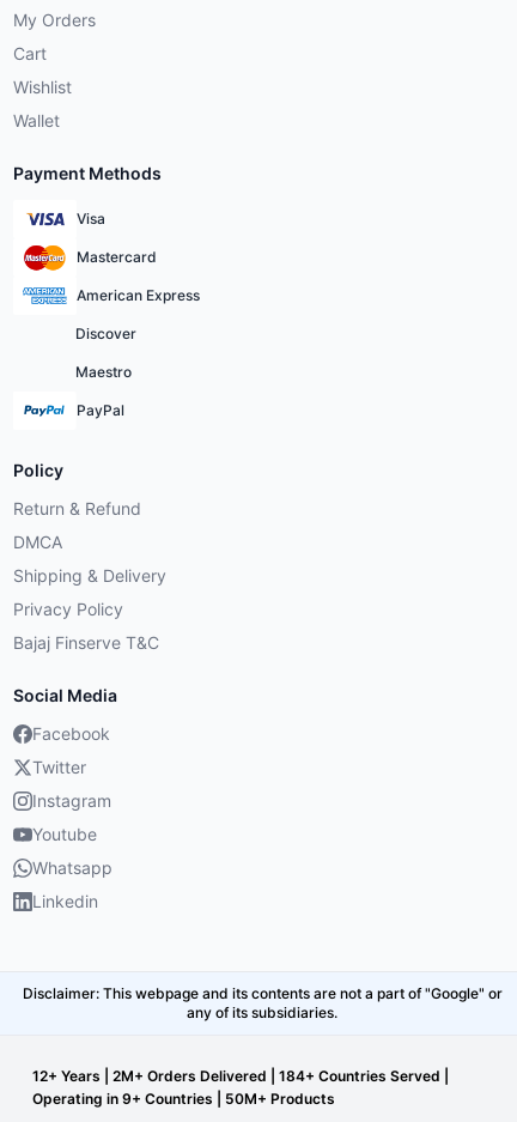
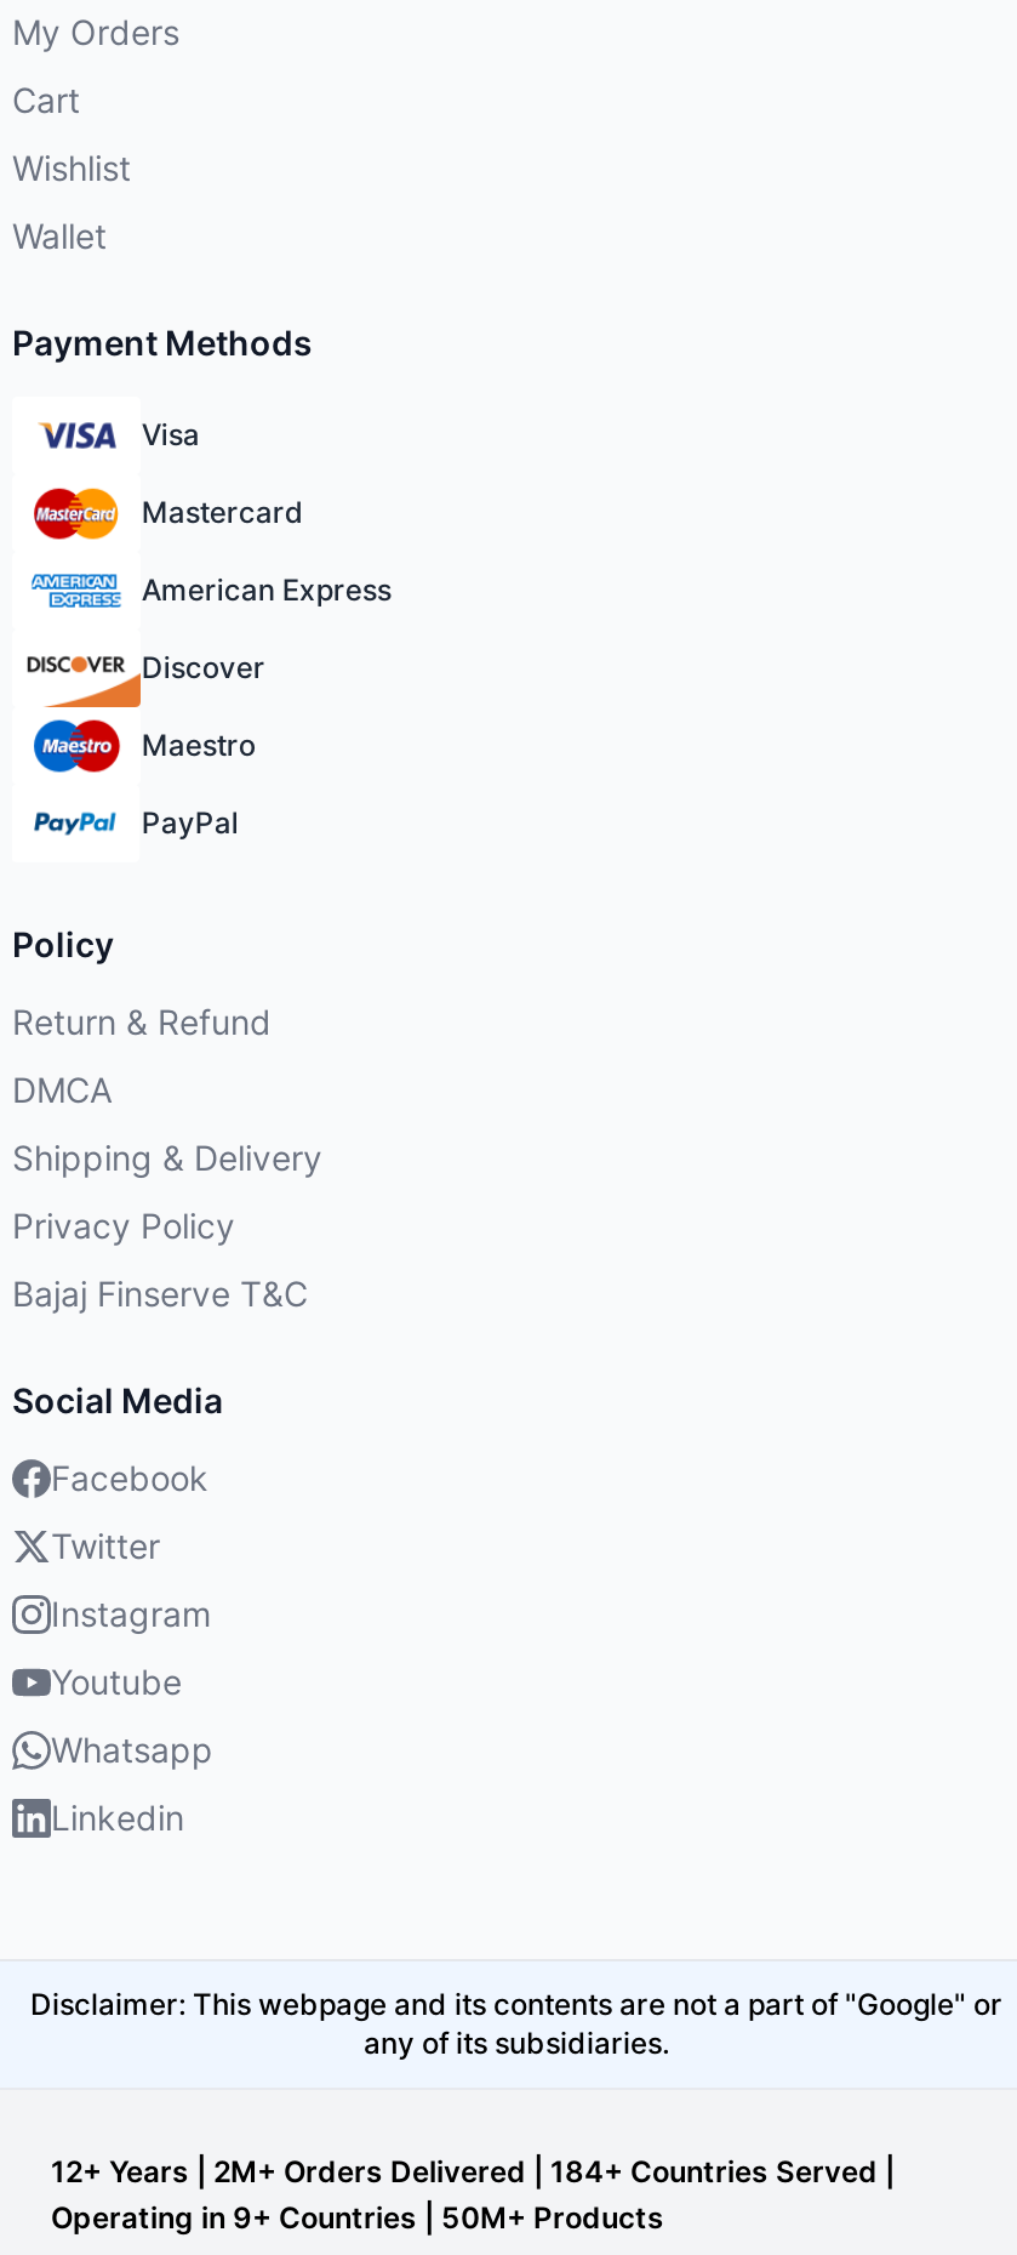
none -> [24,654,143,775] [image]

